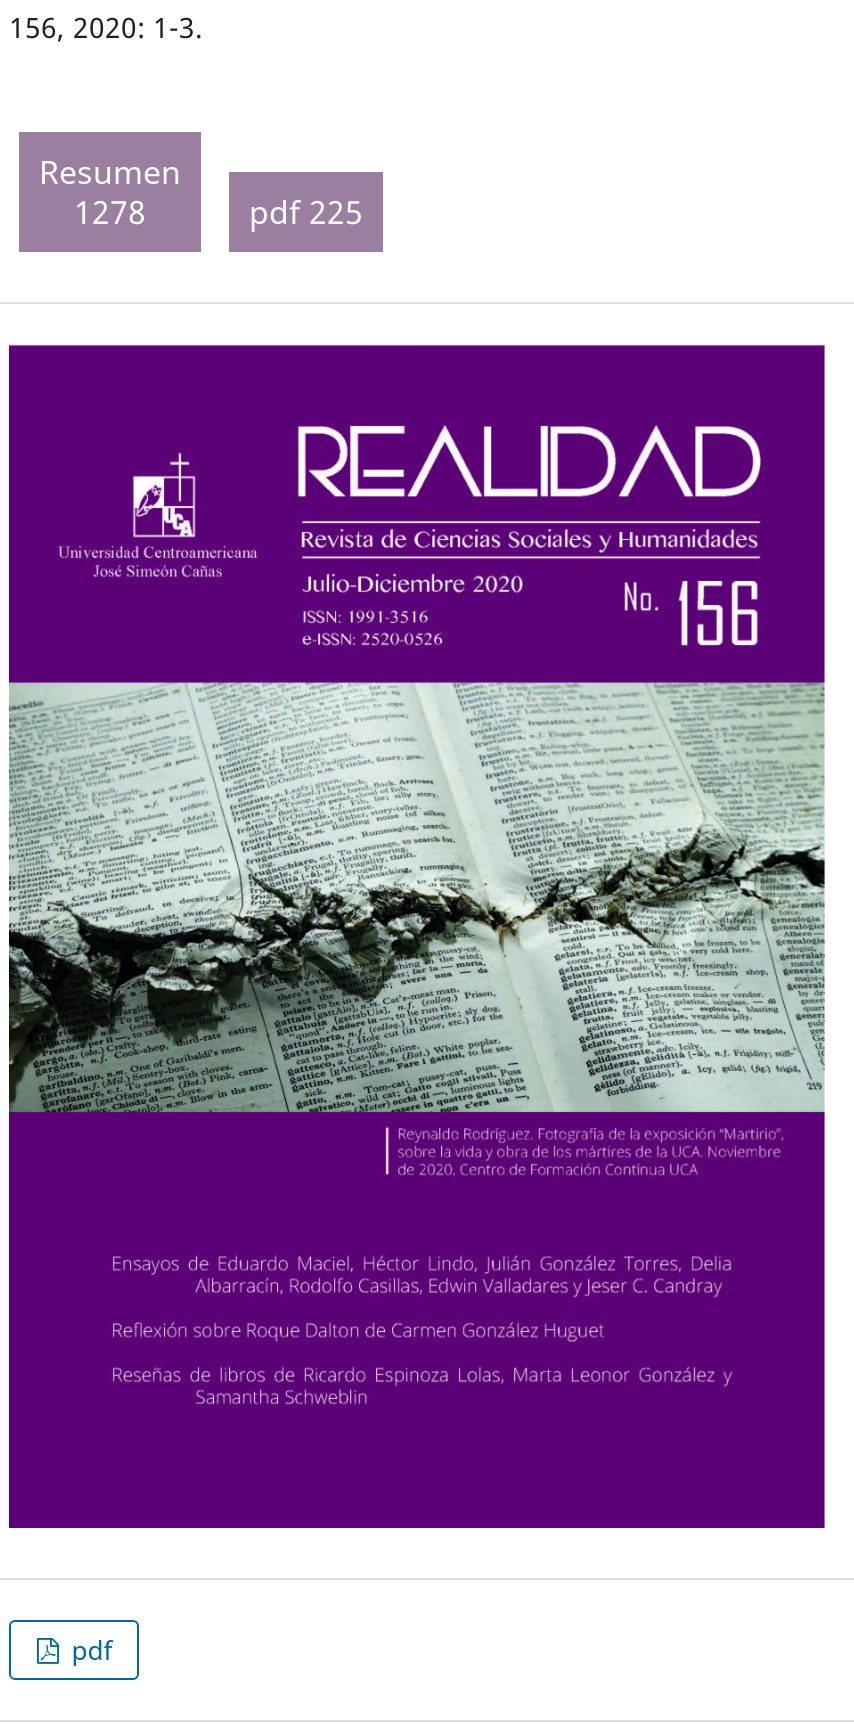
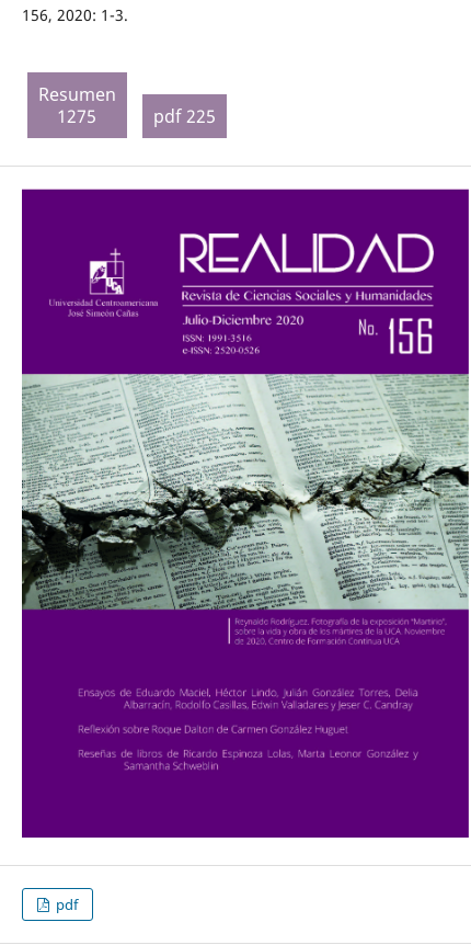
[74,190,146,234] 1278 -> [58,104,97,128] 1275

